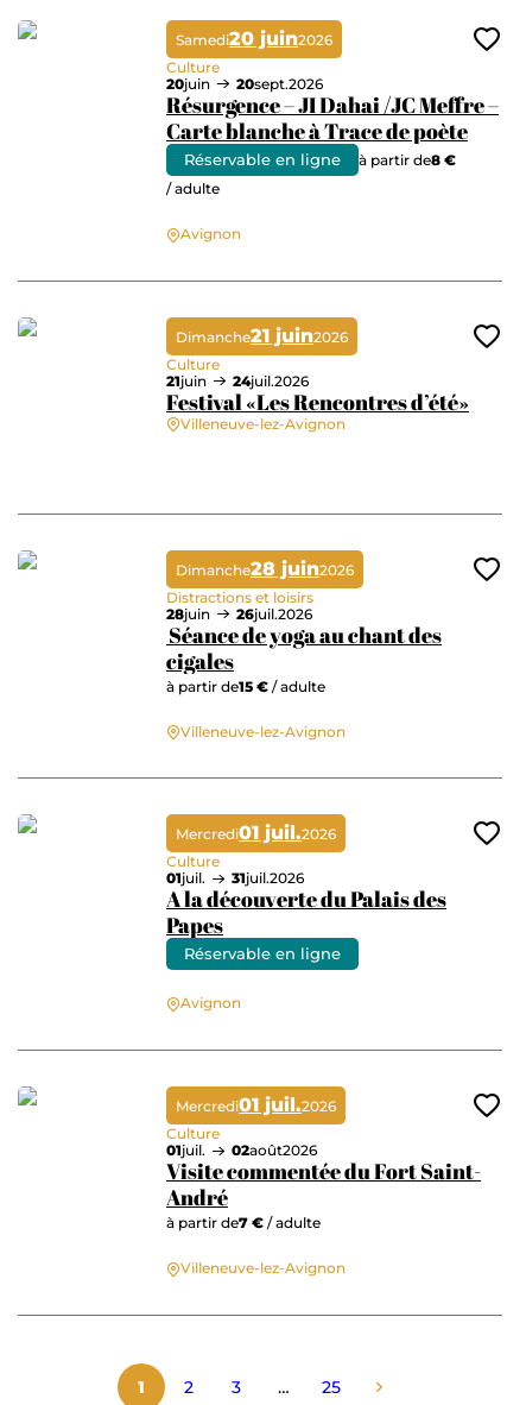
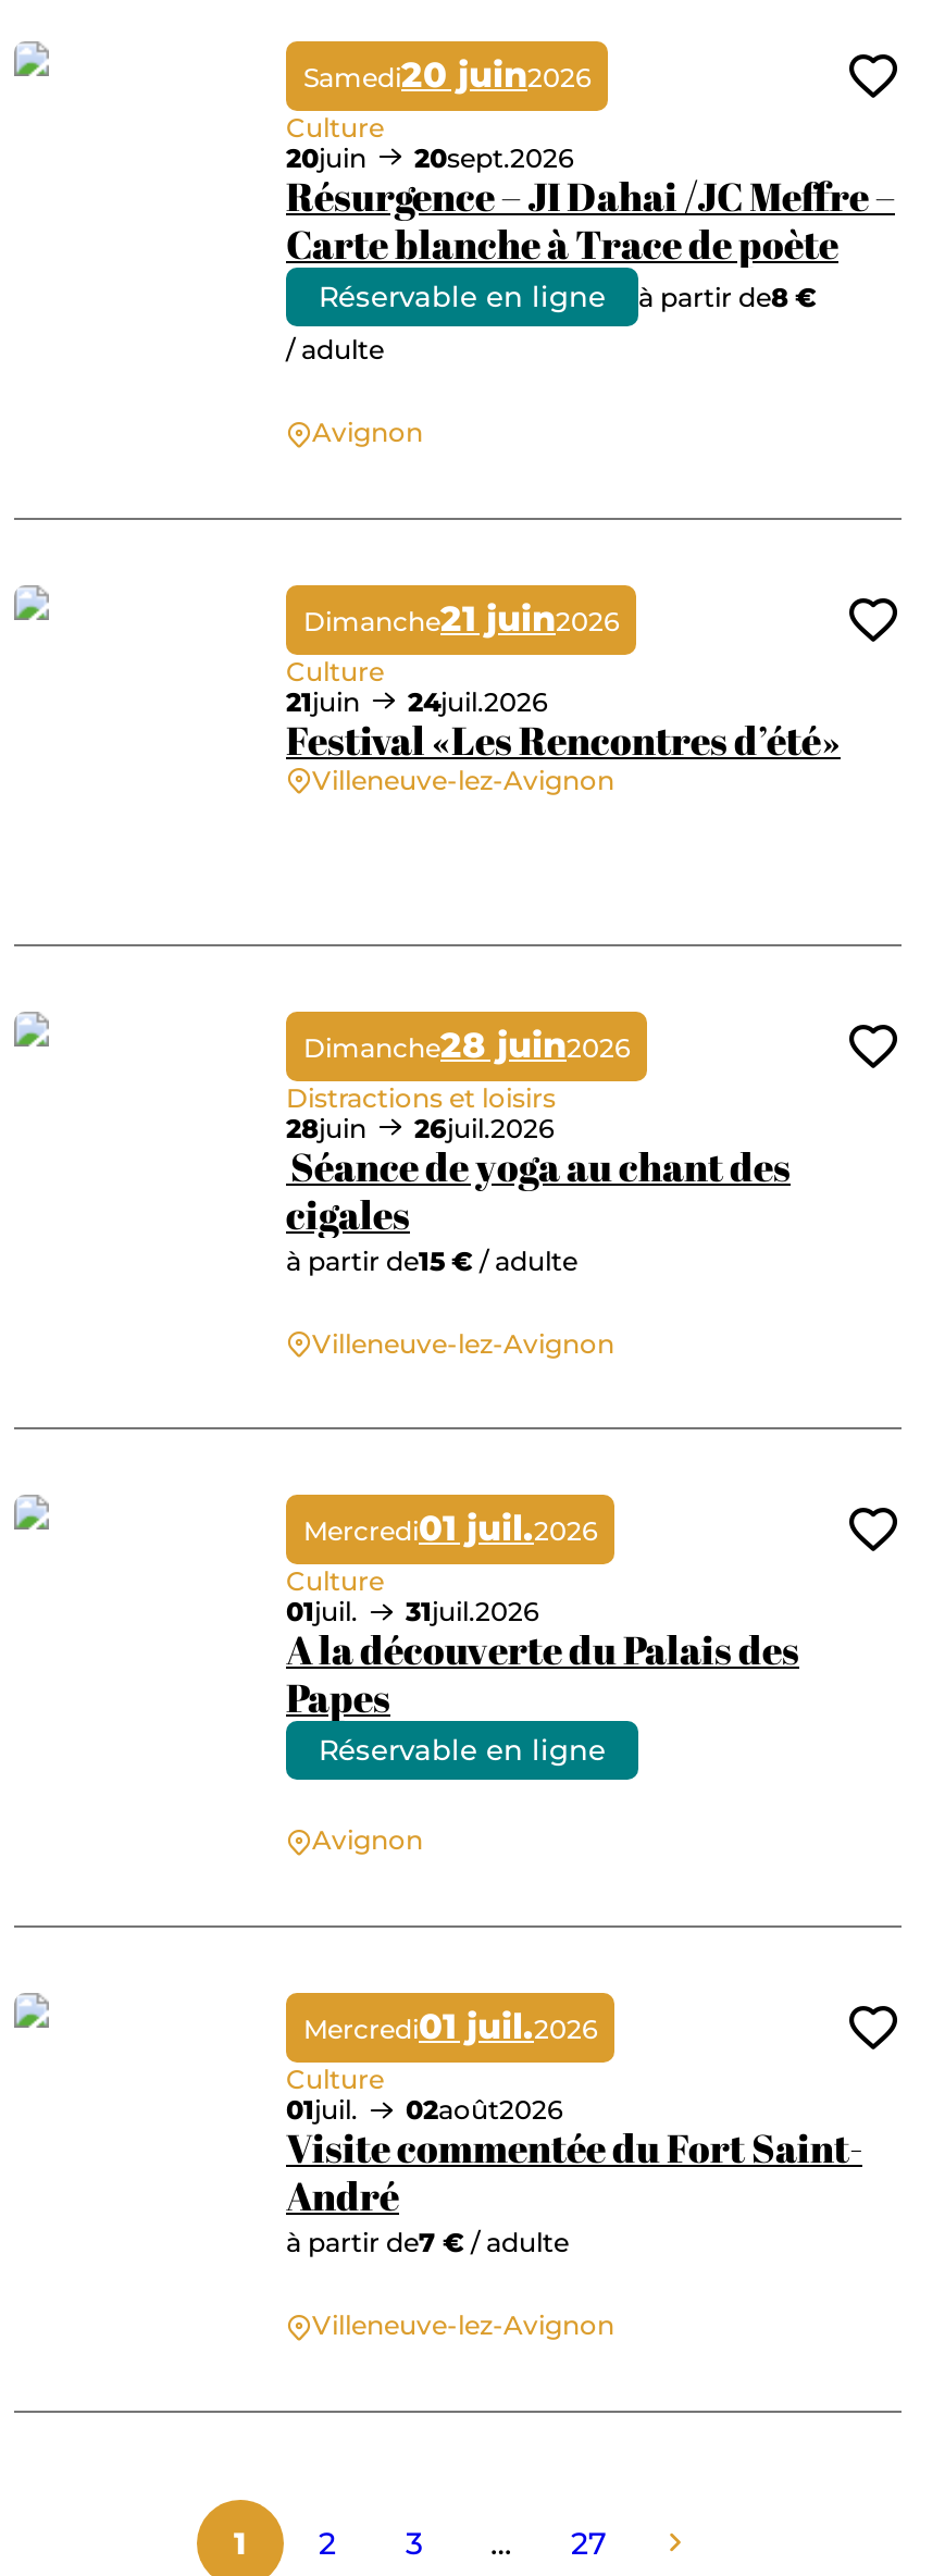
[322,1376,341,1398] 25 -> [571,2524,606,2563] 27

